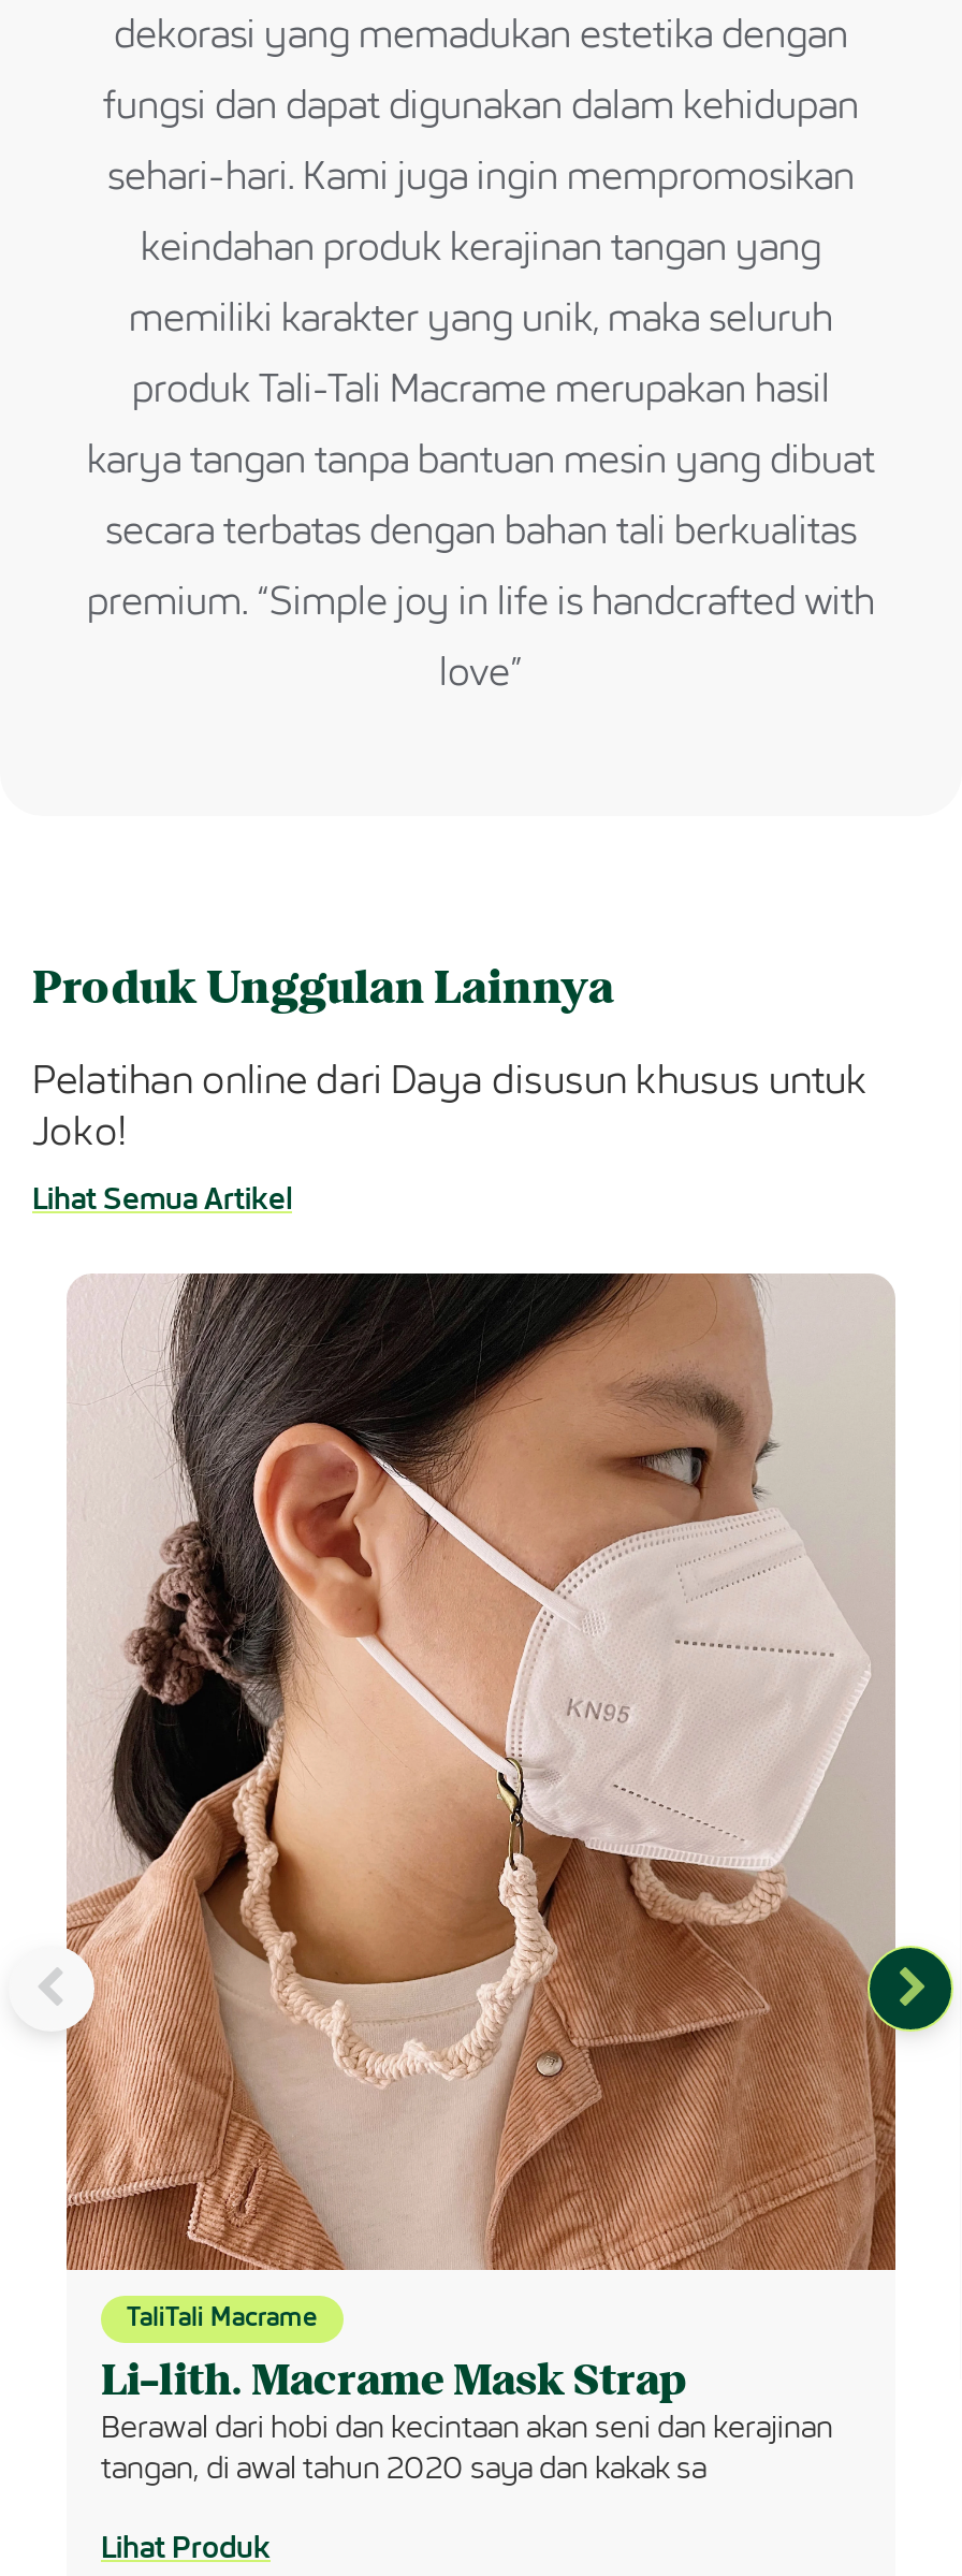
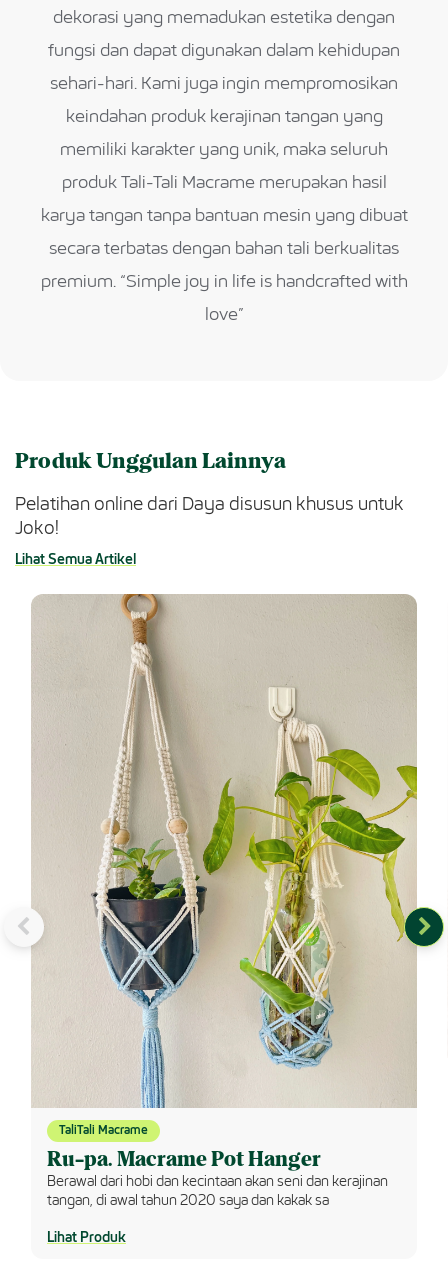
[64,1271,895,2272] [image] -> [31,593,418,1107] [image]
[101,2362,687,2405] Li-lith. Macrame Mask Strap -> [47,1151,321,1171] Ru-pa. Macrame Pot Hanger

